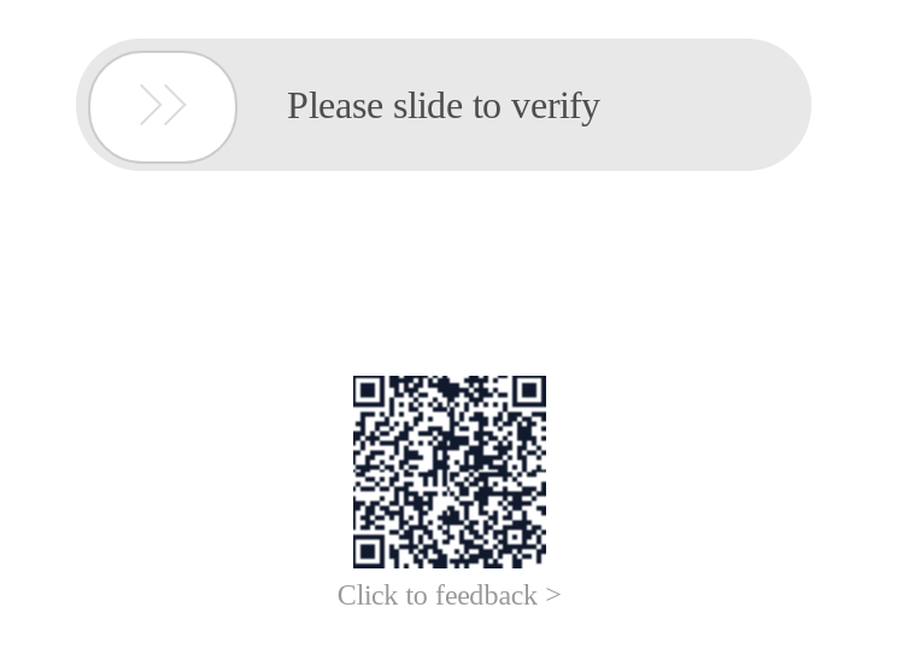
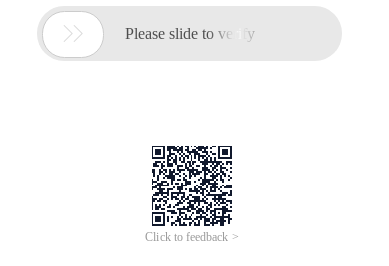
[353,373,546,568] [image] -> [152,145,233,226] [image]

